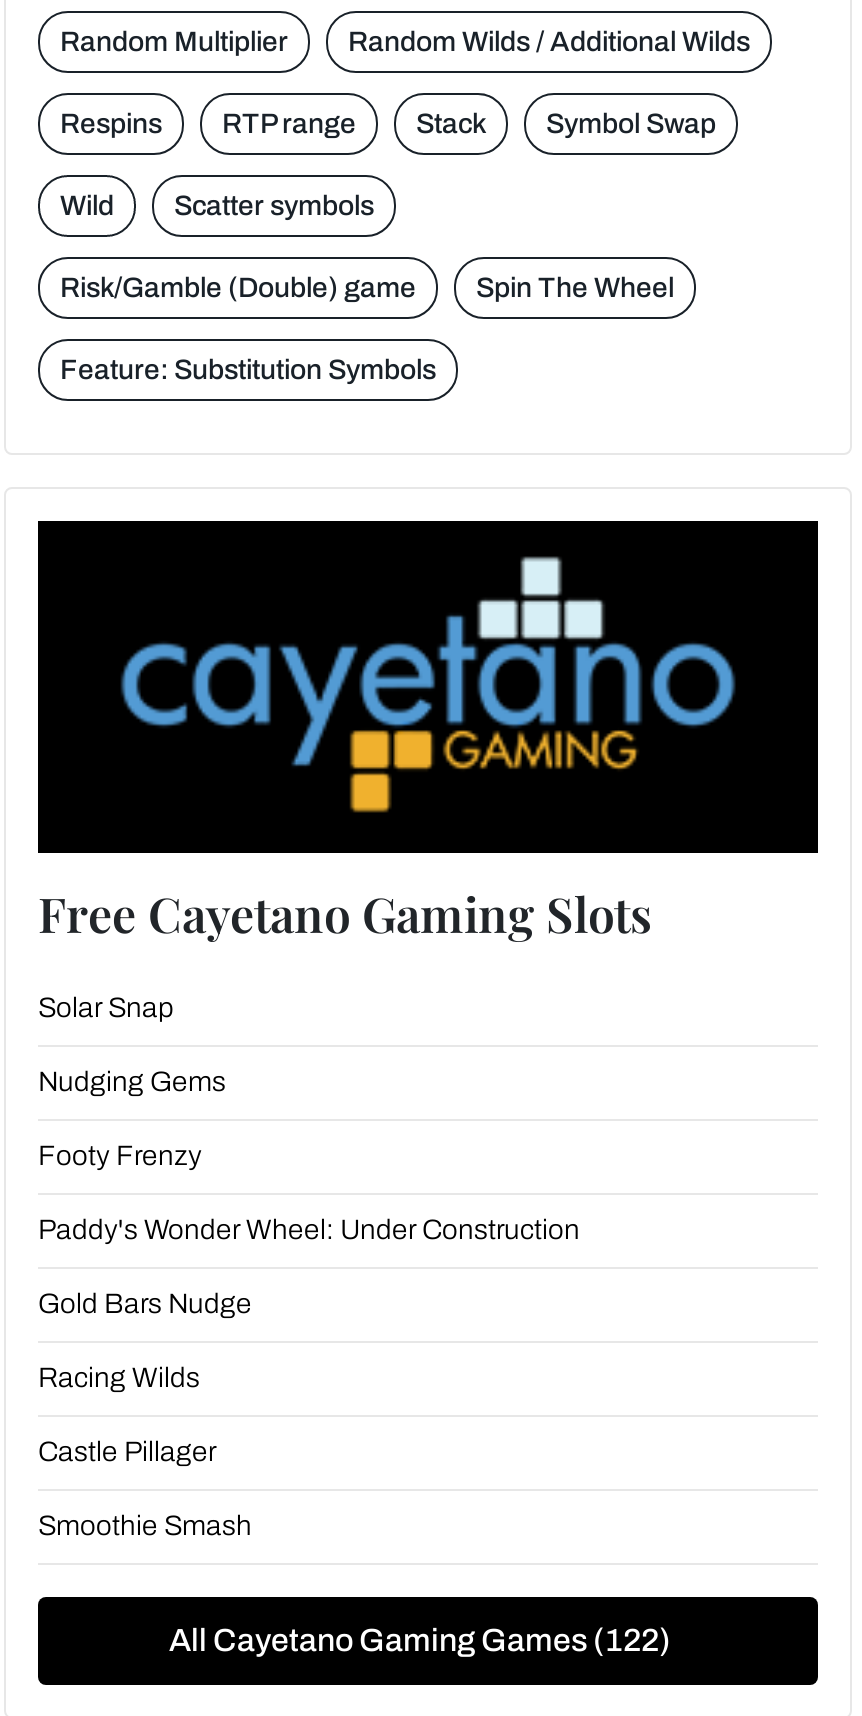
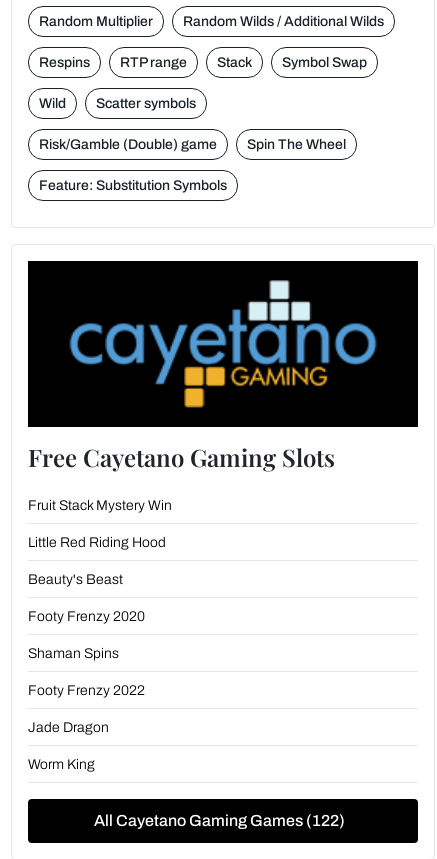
[38,994,174,1024] Solar Snap -> [28,498,172,513] Fruit Stack Mystery Win
[38,1068,226,1098] Nudging Gems -> [28,535,166,550] Little Red Riding Hood
[38,1142,202,1172] Footy Frenzy -> [28,572,123,587] Beauty's Beast
[38,1216,580,1246] Paddy's Wonder Wheel: Under Construction -> [28,609,145,624] Footy Frenzy 2020
[38,1290,252,1320] Gold Bars Nudge -> [28,646,119,661] Shaman Spins
[38,1364,200,1394] Racing Wilds -> [28,683,145,698] Footy Frenzy 2022
[38,1438,216,1468] Castle Pillager -> [28,720,109,735] Jade Dragon
[38,1512,252,1542] Smoothie Smash -> [28,757,95,772] Worm King

